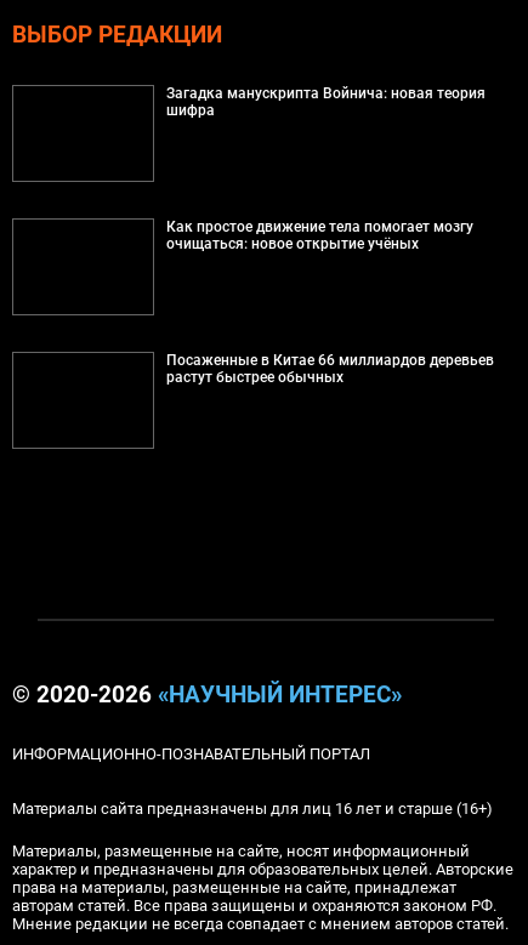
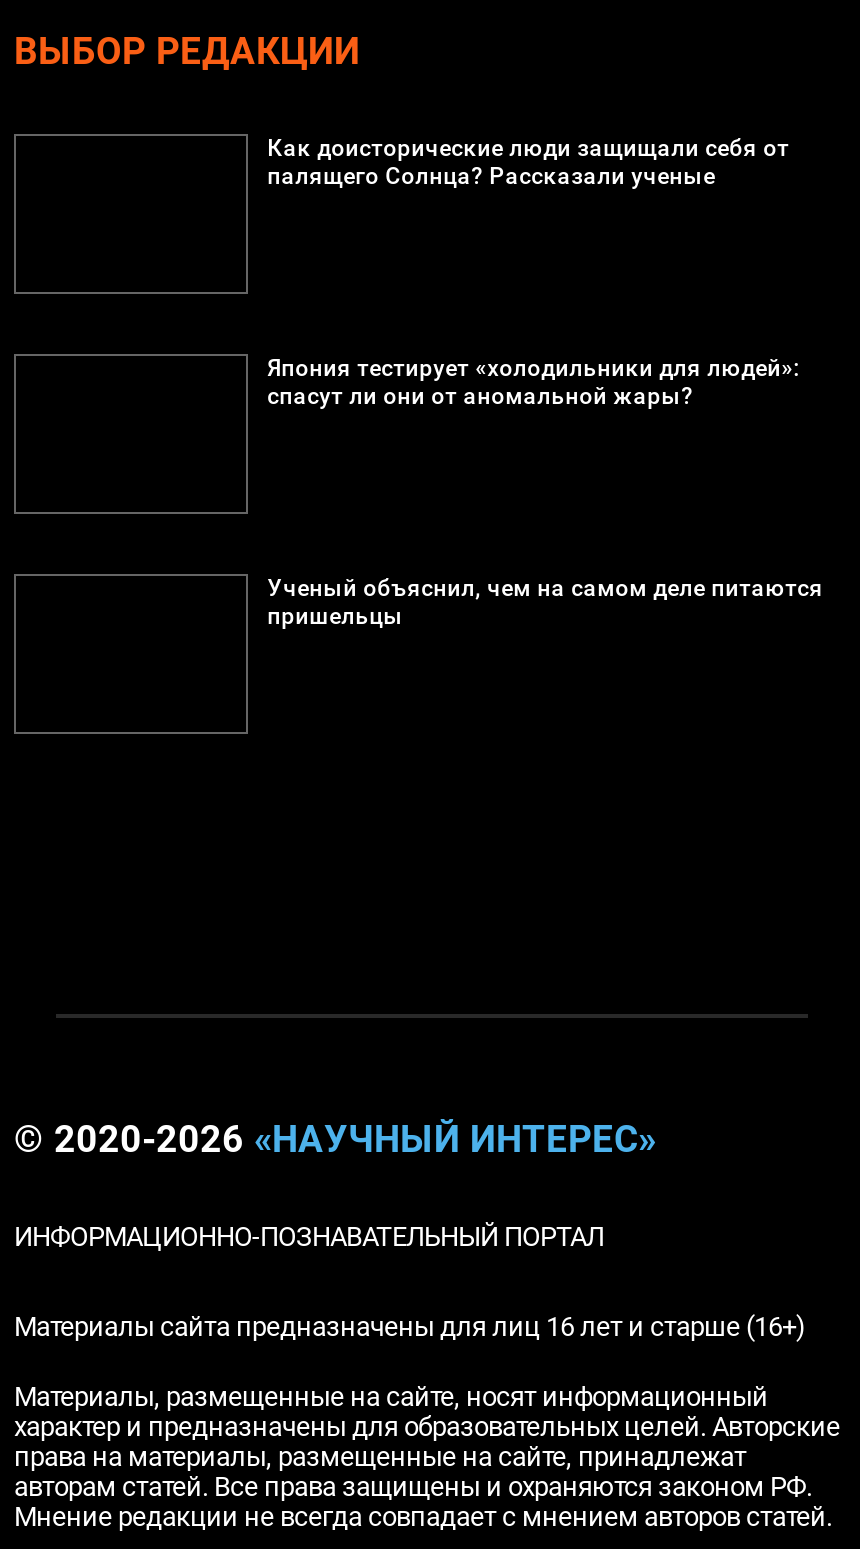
[166,85,485,119] Загадка манускрипта Войнича: новая теория | шифра -> [267,134,789,190] Как доисторические люди защищали себя от | палящего Солнца? Рассказали ученые
[166,219,473,253] Как простое движение тела помогает мозгу | очищаться: новое открытие учёных -> [267,354,799,410] Япония тестирует «холодильники для людей»: | спасут ли они от аномальной жары?
[166,352,494,386] Посаженные в Китае 66 миллиардов деревьев | растут быстрее обычных -> [267,574,823,630] Ученый объяснил, чем на самом деле питаются | пришельцы

